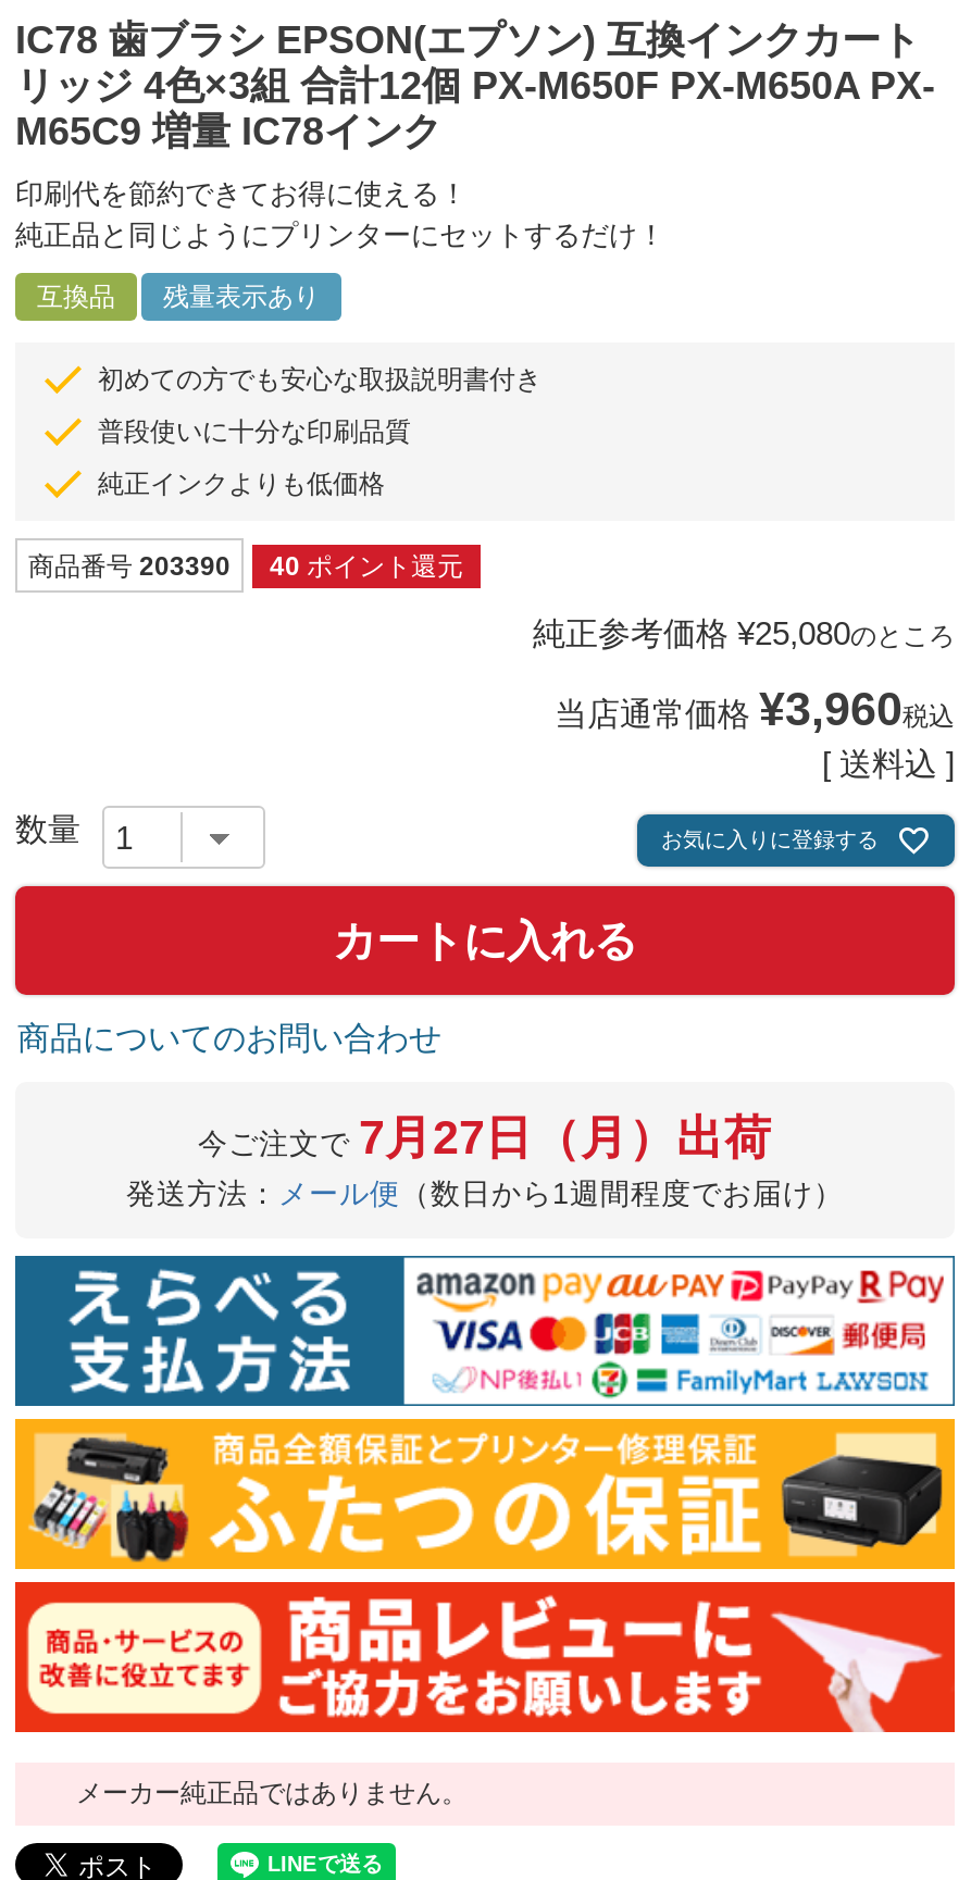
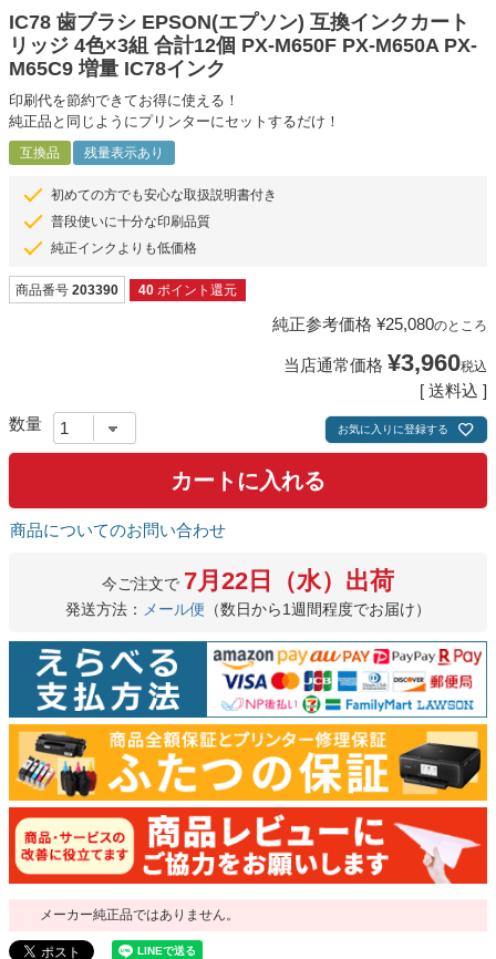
[198,1110,772,1165] 今ご注文で7月27日（月）出荷 -> [102,567,394,595] 今ご注文で7月22日（水）出荷

